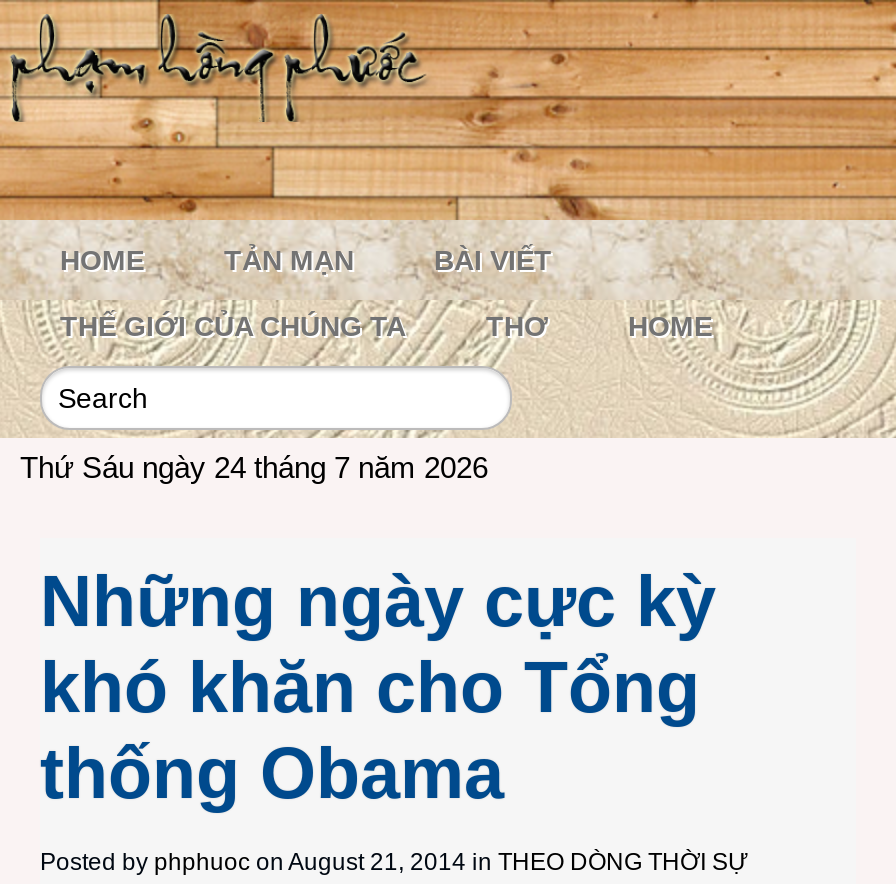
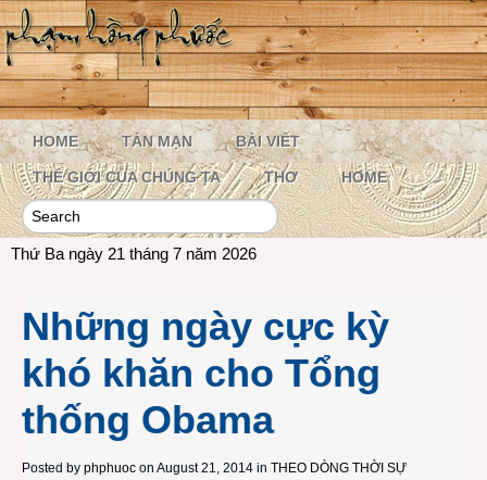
[20,450,488,484] Thứ Sáu ngày 24 tháng 7 năm 2026 -> [11,244,257,263] Thứ Ba ngày 21 tháng 7 năm 2026

